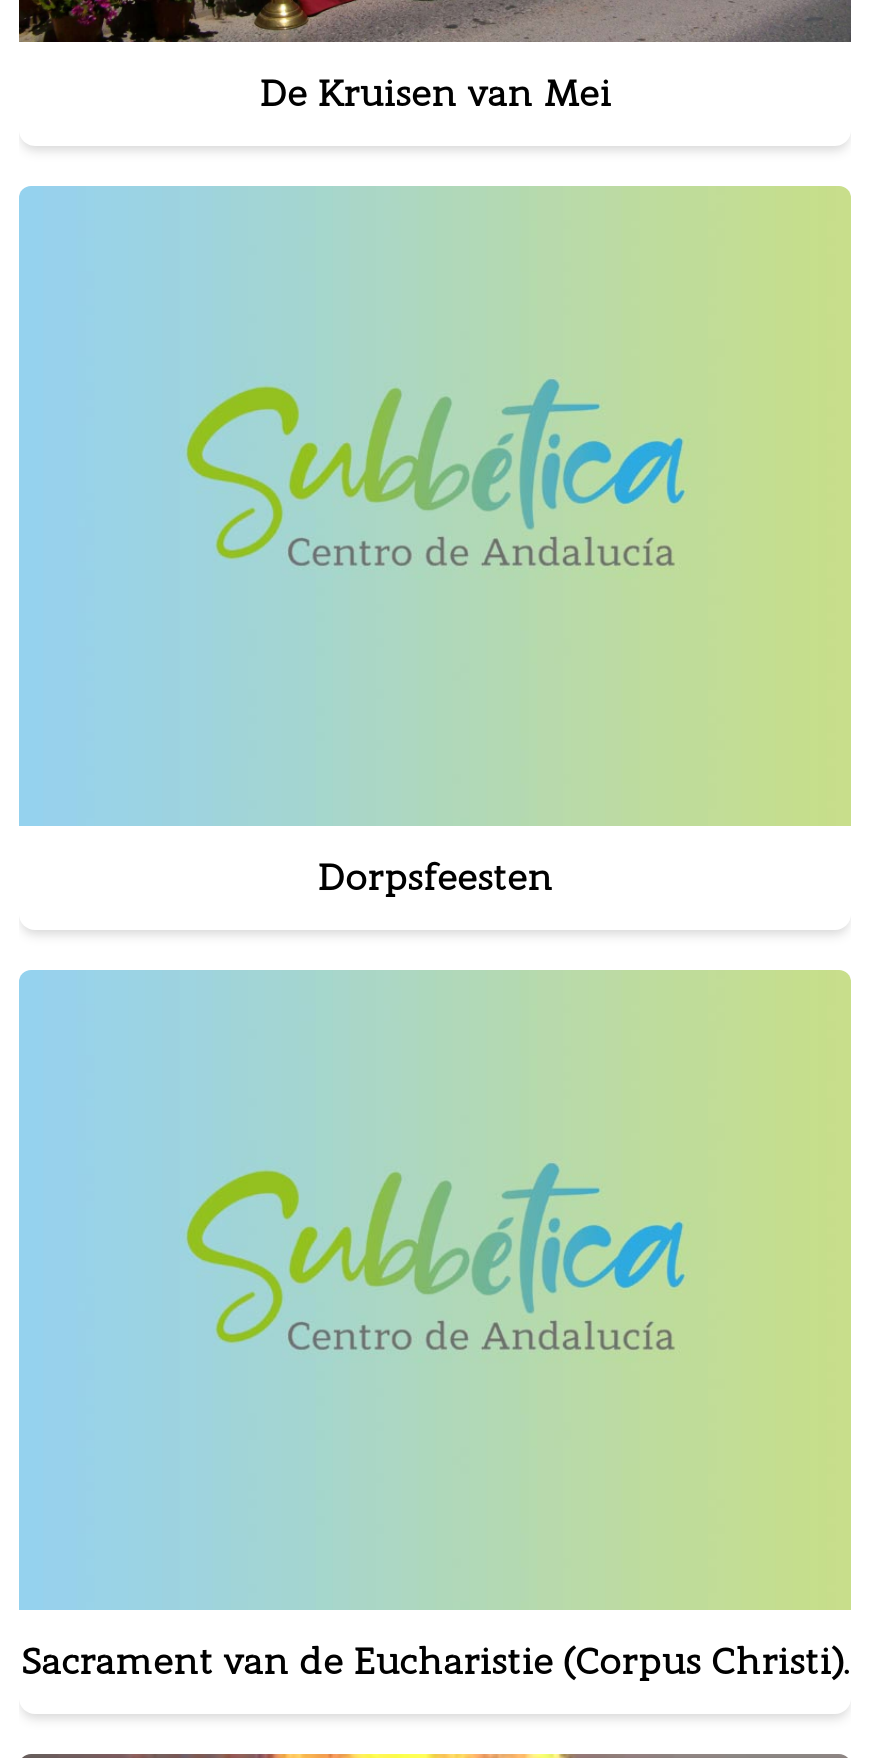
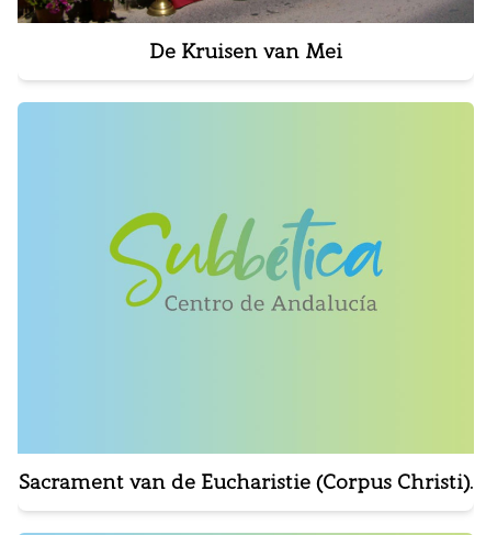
[317,856,553,900] Dorpsfeesten -> none

